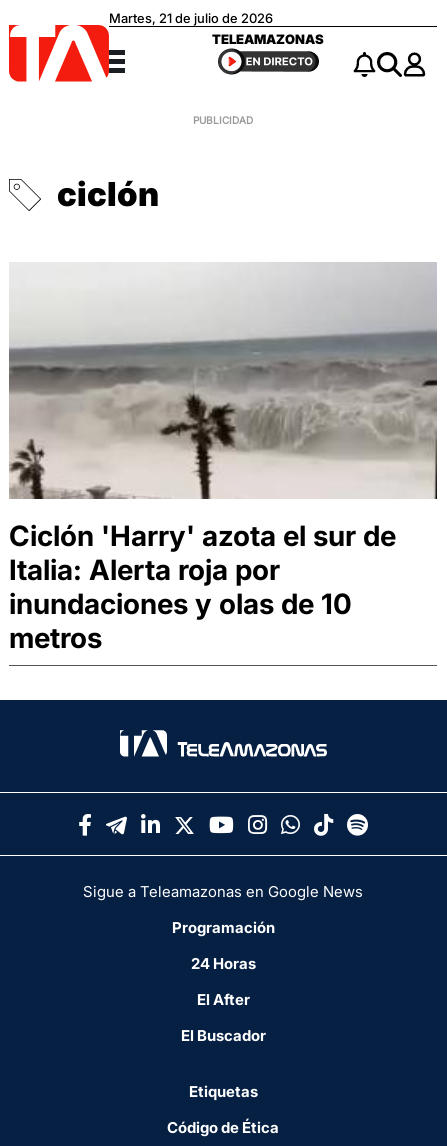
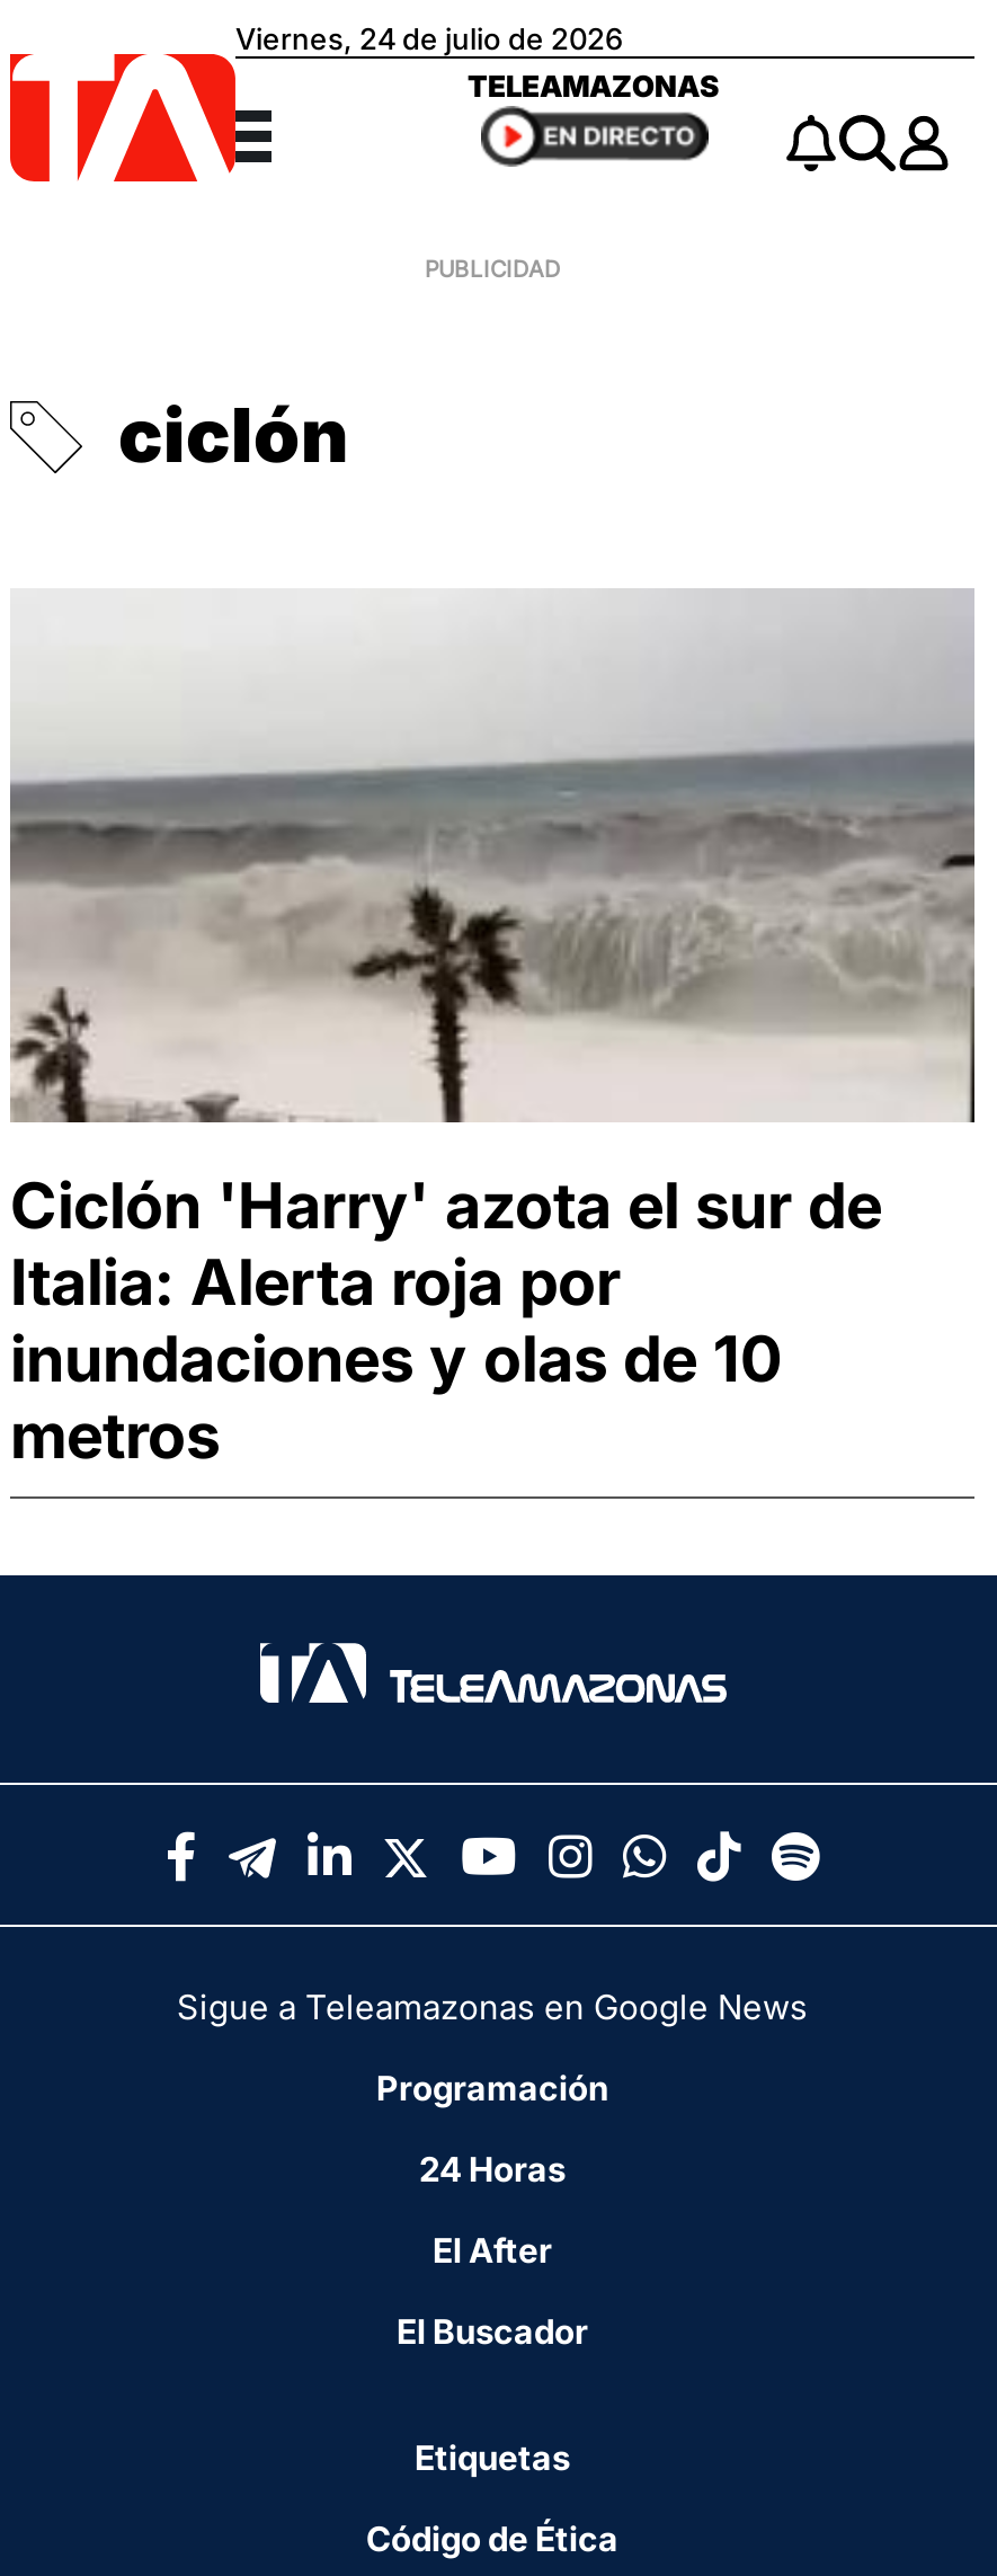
[109,10,273,26] Martes, 21 de julio de 2026 -> [235,21,623,57] Viernes, 24 de julio de 2026

